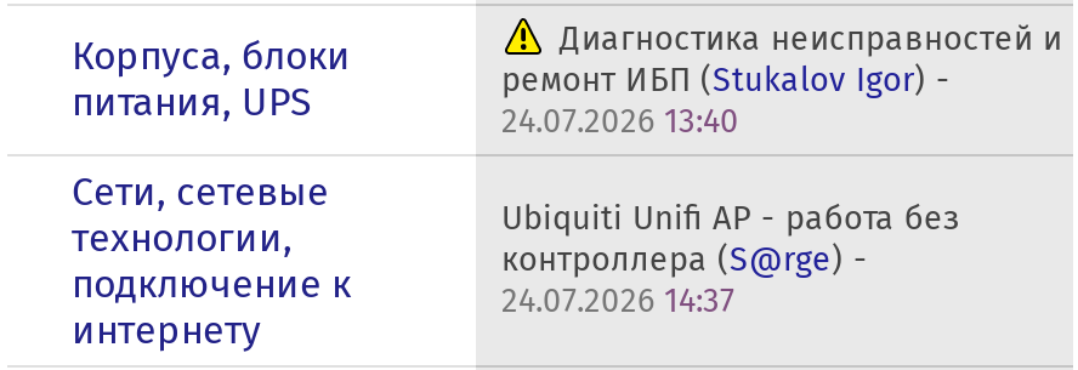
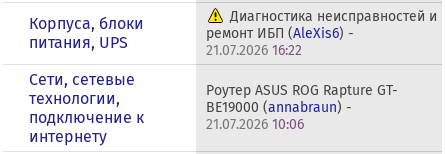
[501,59,951,142] ремонт ИБП (Stukalov Igor) - | 24.07.2026 13:40 -> [206,25,354,59] ремонт ИБП (AleXis6) - | 21.07.2026 16:22
[501,198,960,321] Ubiquiti Unifi AP - работа без | контроллера (S@rge) - | 24.07.2026 14:37 -> [206,82,398,133] Роутер ASUS ROG Rapture GT- | BE19000 (annabraun) - | 21.07.2026 10:06

